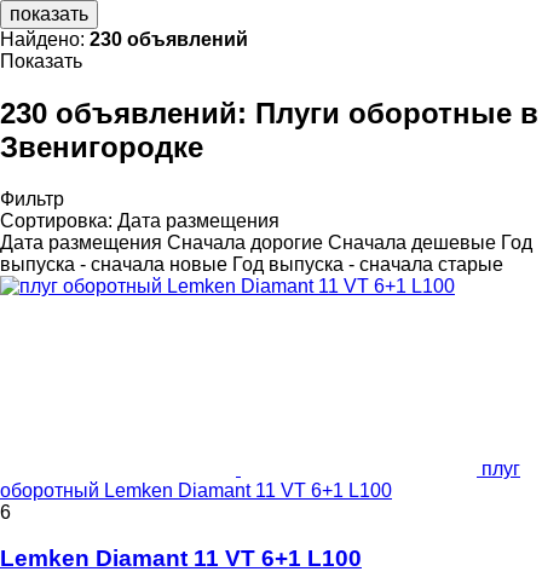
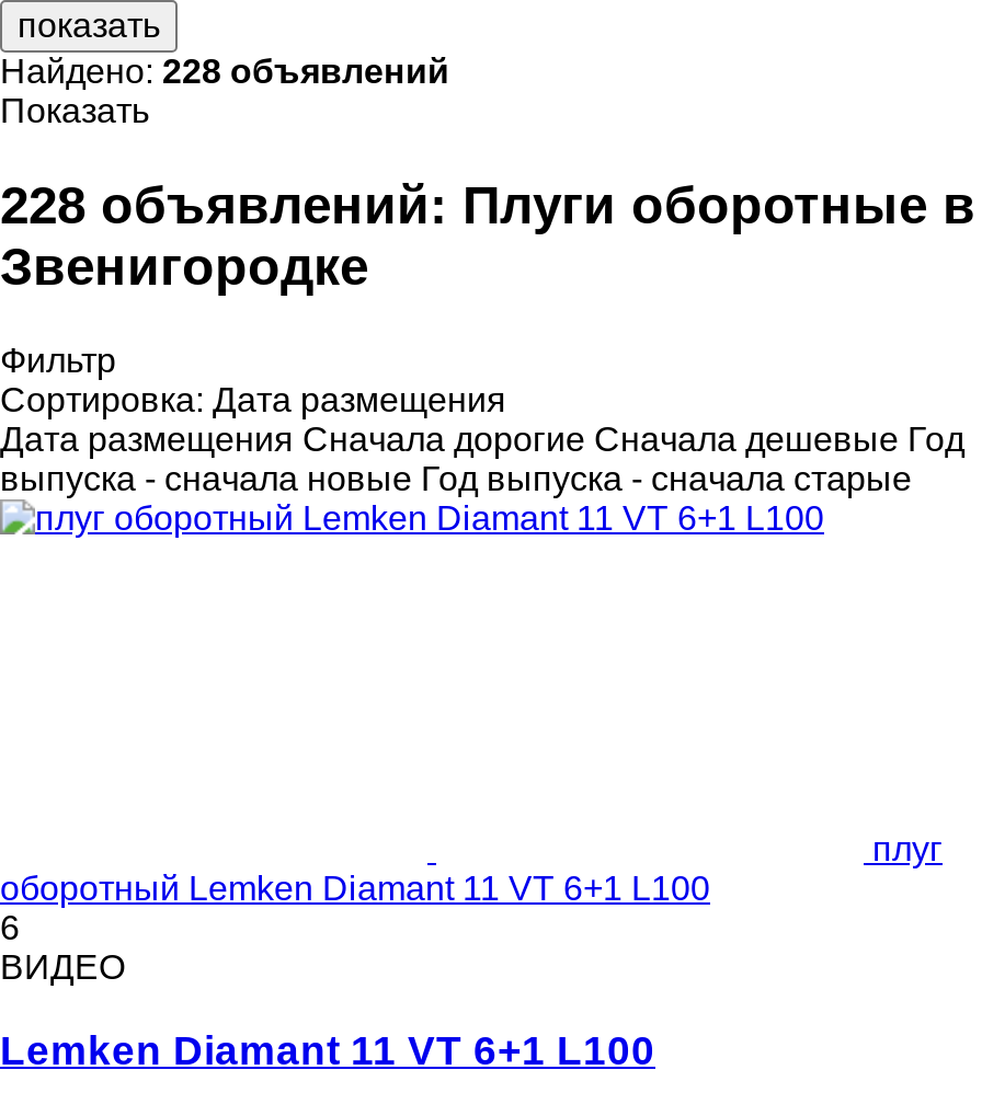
[0,29,248,49] Найдено:230 объявлений -> [0,52,449,90] Найдено:228 объявлений
[0,97,538,129] 230 объявлений: Плуги оборотные в -> [0,175,975,234] 228 объявлений: Плуги оборотные в
none -> [0,948,125,985] ВИДЕО

